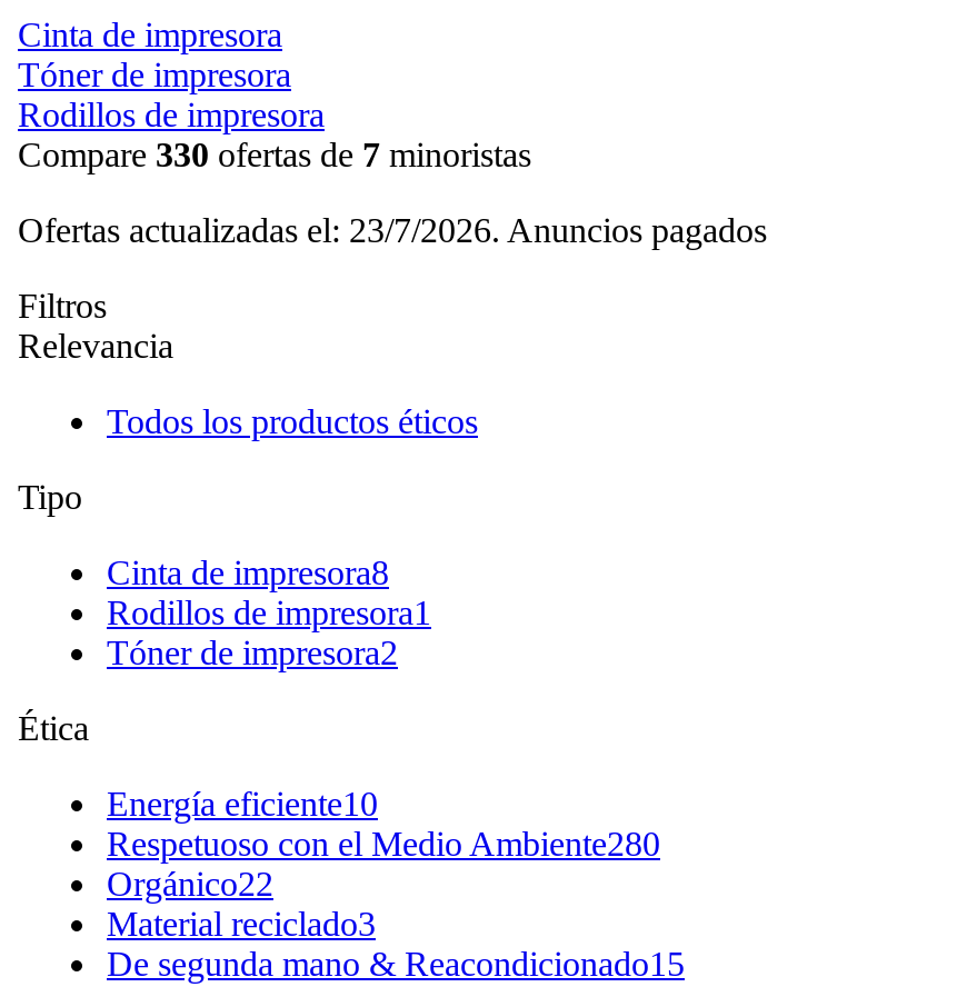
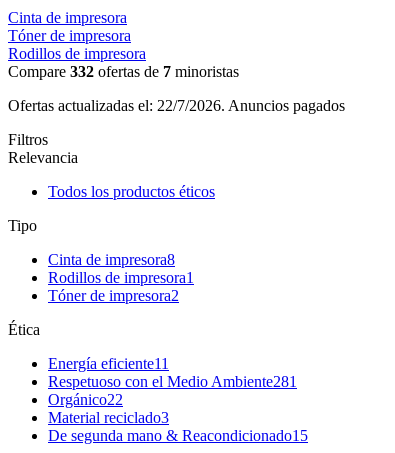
[18,135,531,173] Compare 330 ofertas de 7 minoristas -> [8,63,239,80] Compare 332 ofertas de 7 minoristas
[18,211,767,249] Ofertas actualizadas el: 23/7/2026. Anuncios pagados -> [8,97,345,114] Ofertas actualizadas el: 22/7/2026. Anuncios pagados
[107,784,378,822] Energía eficiente10 -> [48,355,169,372] Energía eficiente11
[107,824,660,862] Respetuoso con el Medio Ambiente280 -> [48,373,297,390] Respetuoso con el Medio Ambiente281

